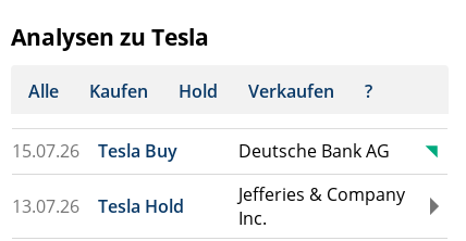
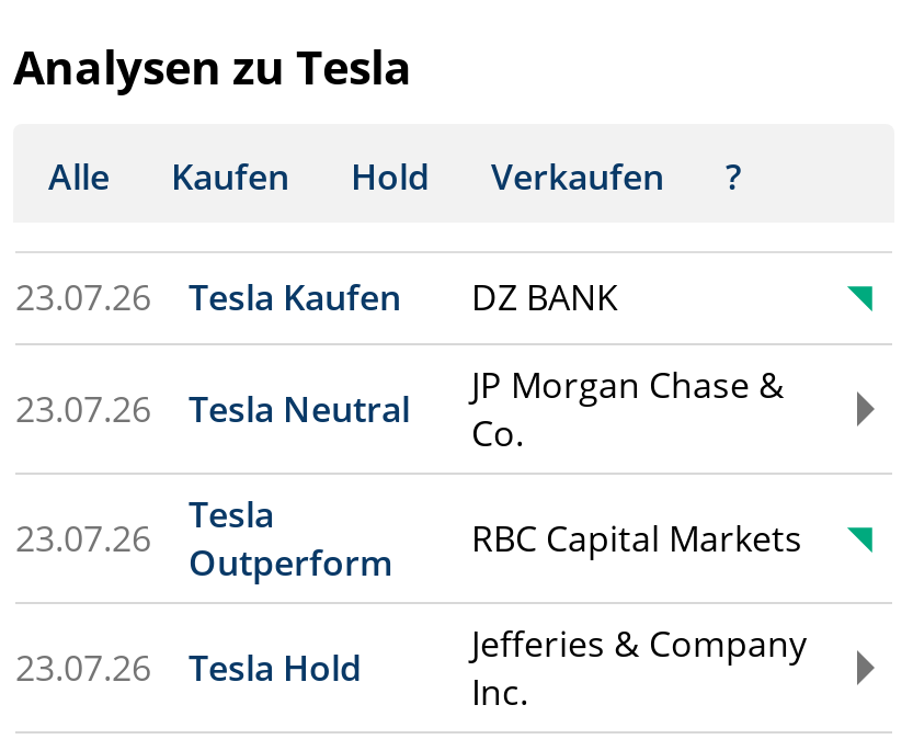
[12,139,390,218] 15.07.26 | Tesla Buy | Deutsche Bank AG | 13.07.26 -> [15,273,802,692] 23.07.26 | Tesla Kaufen | DZ BANK | 23.07.26 | Tesla Neutral | JP Morgan Chase & | Co. | 23.07.26 | Tesla | Outperform | RBC Capital Markets | 23.07.26

